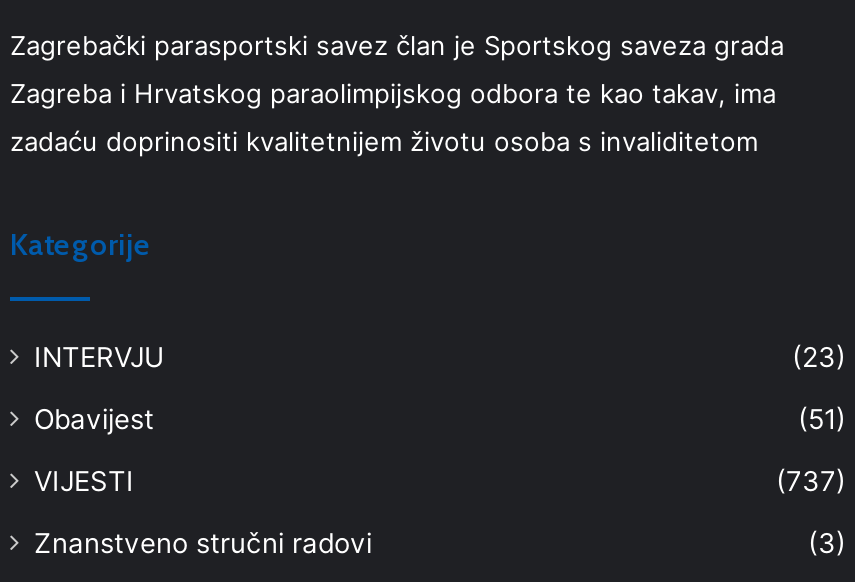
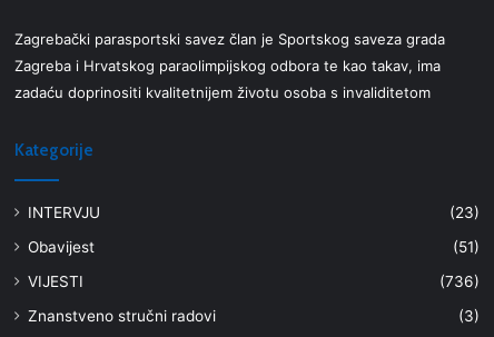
[776,465,846,497] (737) -> [439,273,480,290] (736)

